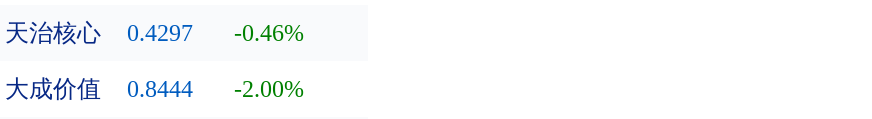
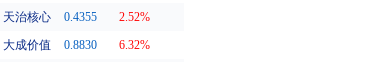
[127,19,193,47] 0.4297 -> [63,10,96,24] 0.4355
[234,19,304,47] -0.46% -> [119,10,150,24] 2.52%
[127,75,193,103] 0.8444 -> [63,38,96,52] 0.8830
[234,75,304,103] -2.00% -> [119,38,150,52] 6.32%

